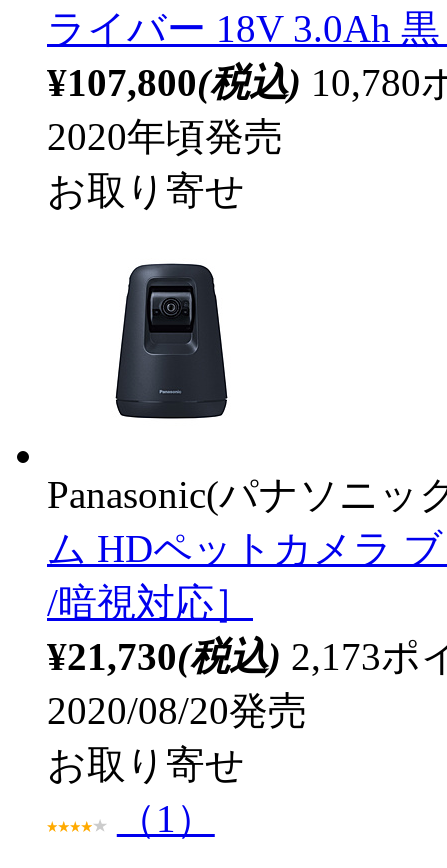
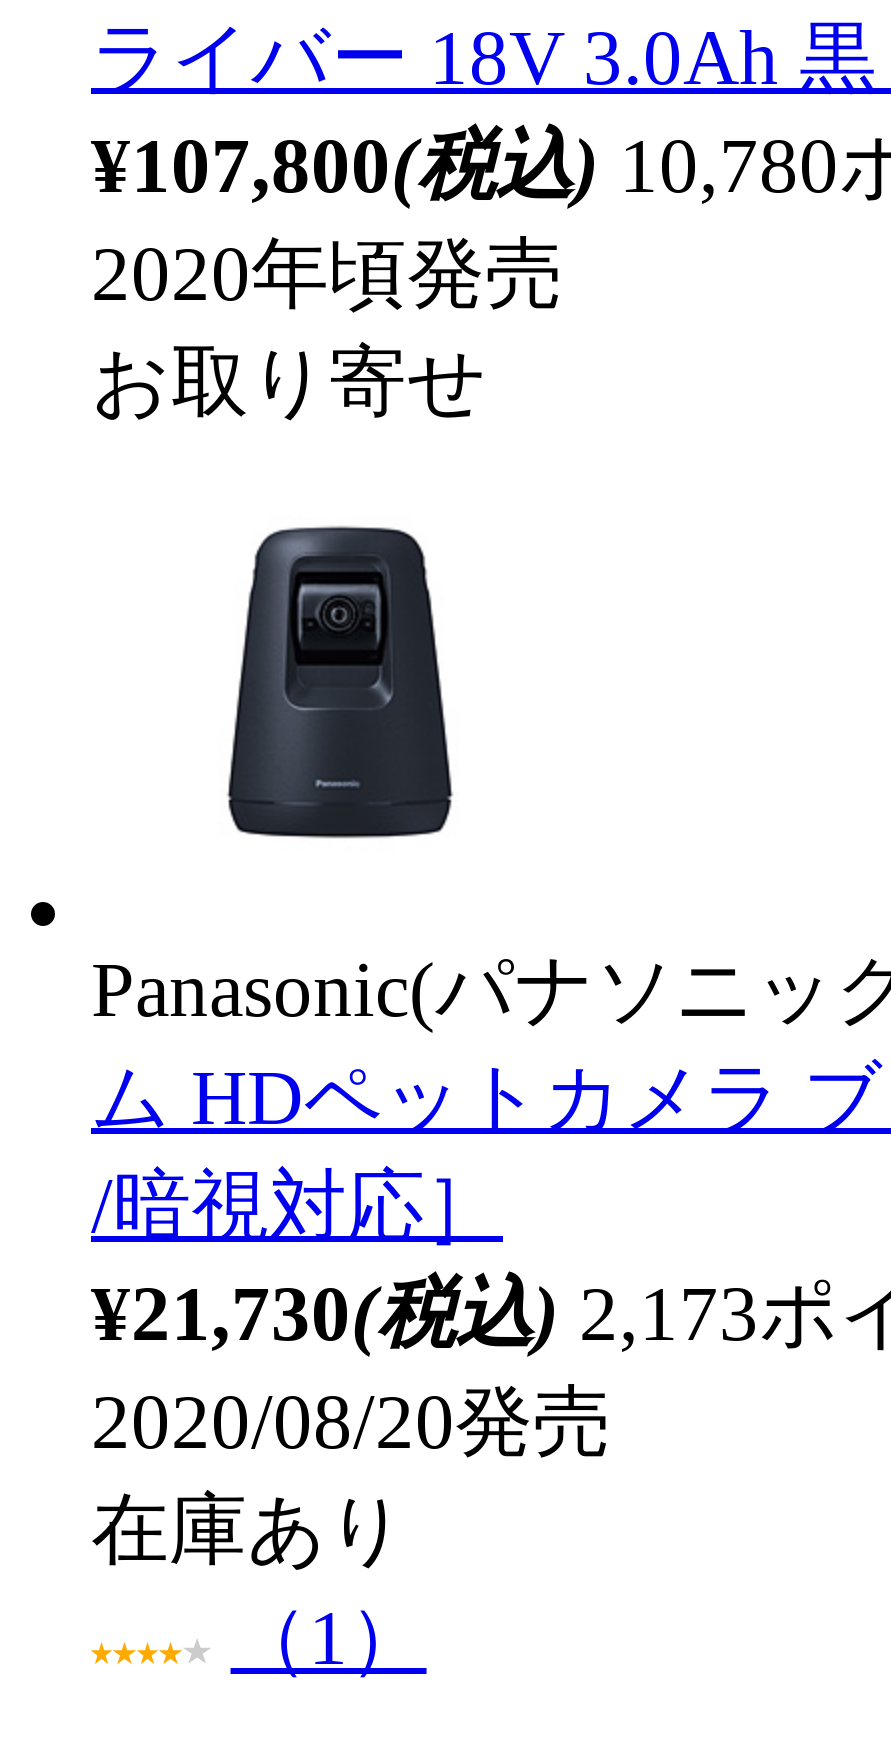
[47,743,245,786] お取り寄せ -> [91,1487,407,1573] 在庫あり

